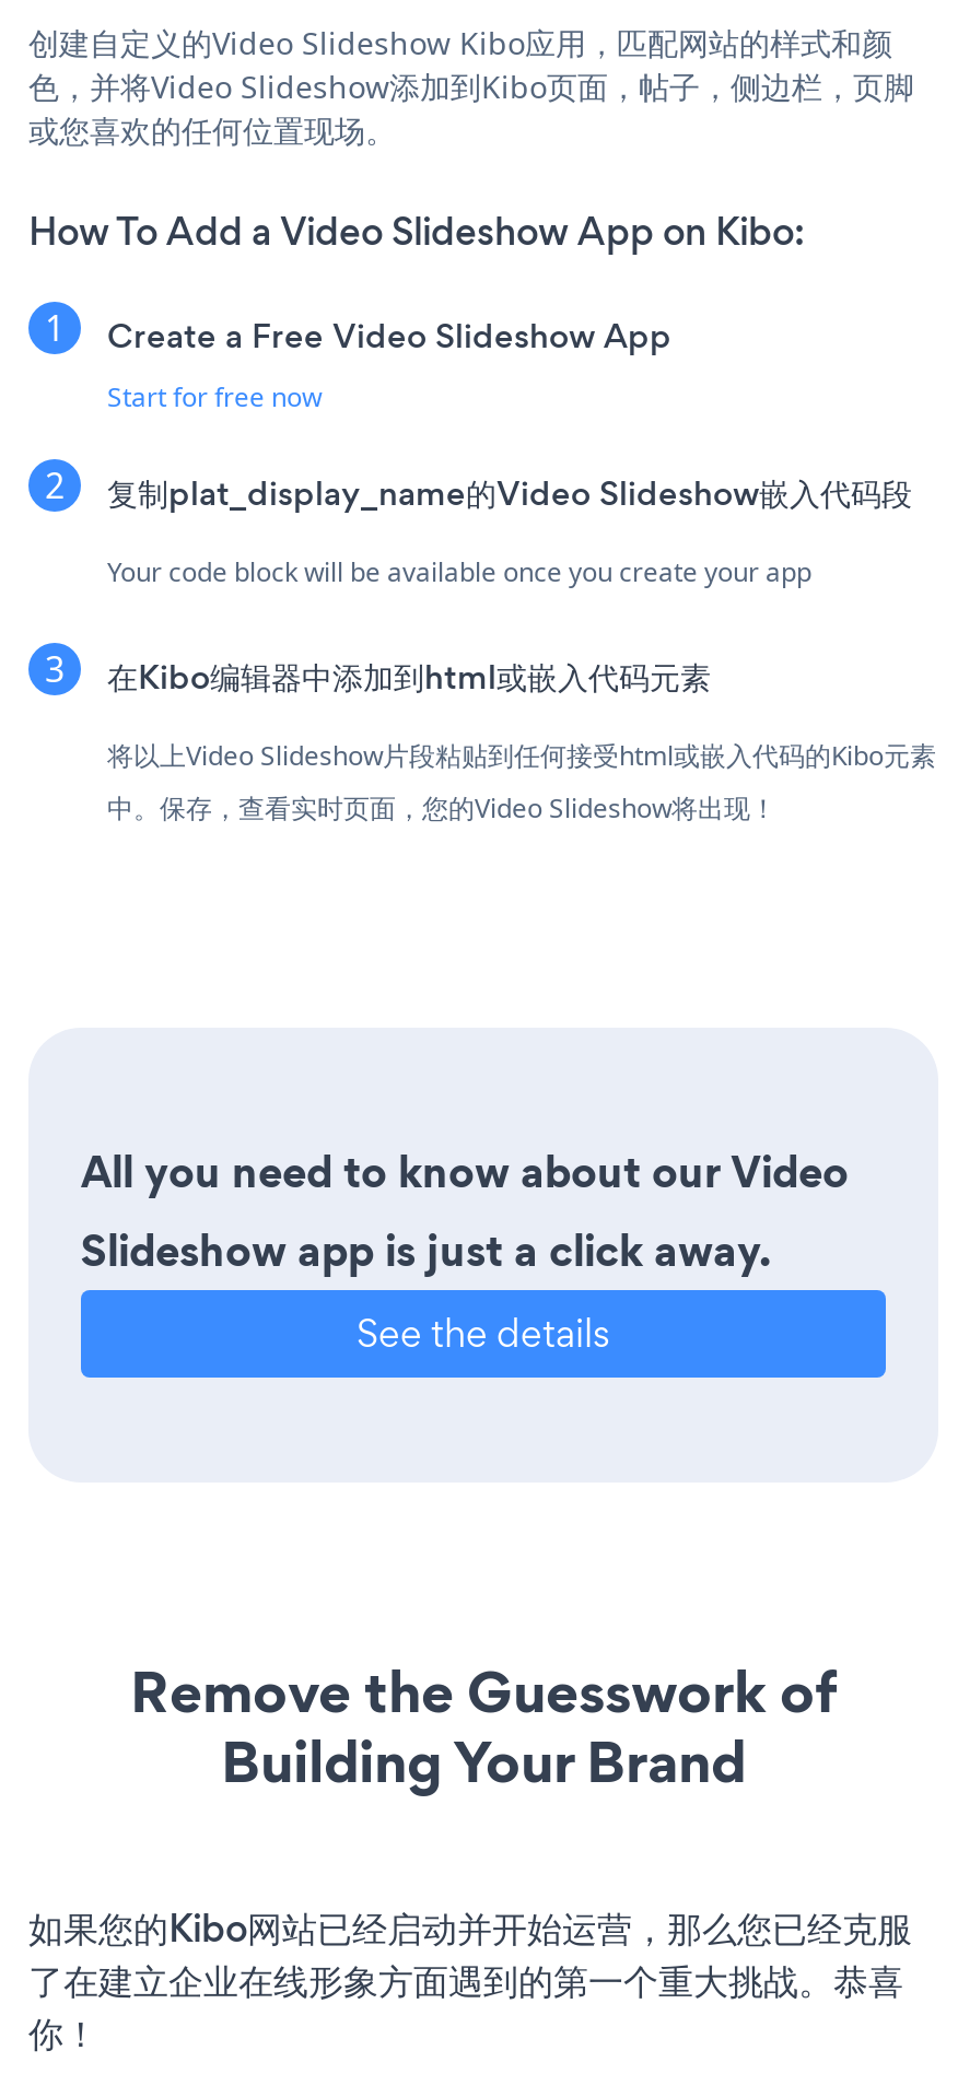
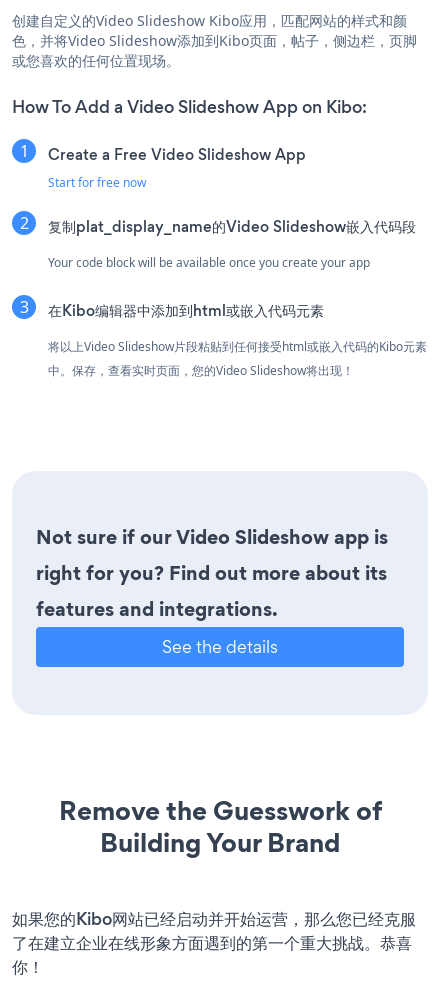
[81,1142,849,1282] All you need to know about our Video | Slideshow app is just a click away. -> [36,523,388,623] Not sure if our Video Slideshow app is | right for you? Find out more about its | features and integrations.

